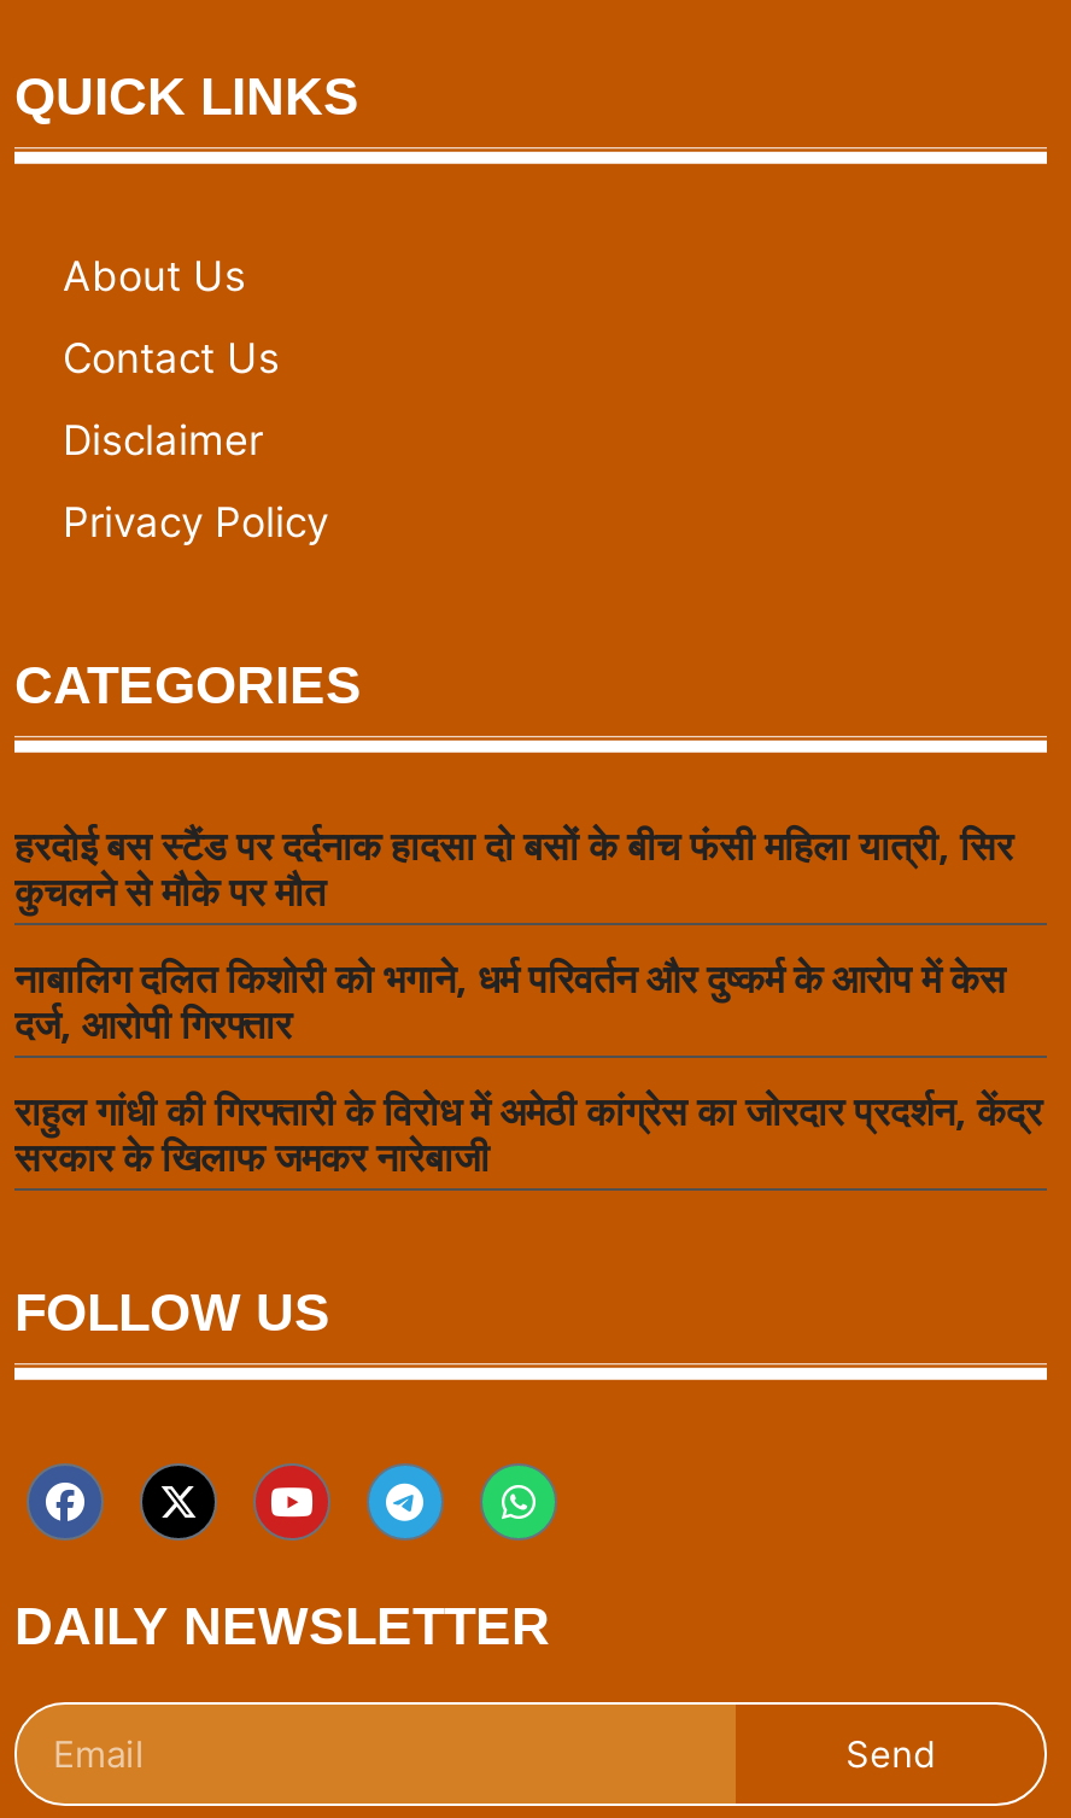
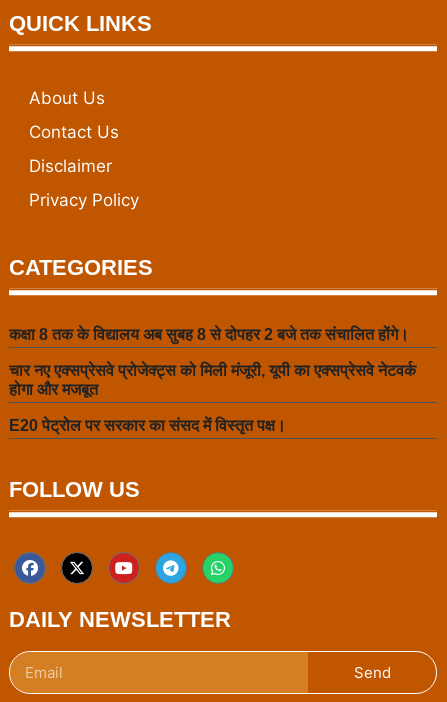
[14,819,1013,918] हरदोई बस स्टैंड पर दर्दनाक हादसा दो बसों के बीच फंसी महिला यात्री, सिर | कुचलने से मौके पर मौत -> [9,326,409,343] कक्षा 8 तक के विद्यालय अब सुबह 8 से दोपहर 2 बजे तक संचालित होंगे।
[14,952,1006,1051] नाबालिग दलित किशोरी को भगाने, धर्म परिवर्तन और दुष्कर्म के आरोप में केस | दर्ज, आरोपी गिरफ्तार -> [9,362,416,398] चार नए एक्सप्रेसवे प्रोजेक्ट्स को मिली मंजूरी, यूपी का एक्सप्रेसवे नेटवर्क | होगा और मजबूत
[14,1085,1042,1183] राहुल गांधी की गिरफ्तारी के विरोध में अमेठी कांग्रेस का जोरदार प्रदर्शन, केंद्र | सरकार के खिलाफ जमकर नारेबाजी -> [9,417,286,434] E20 पेट्रोल पर सरकार का संसद में विस्तृत पक्ष।

